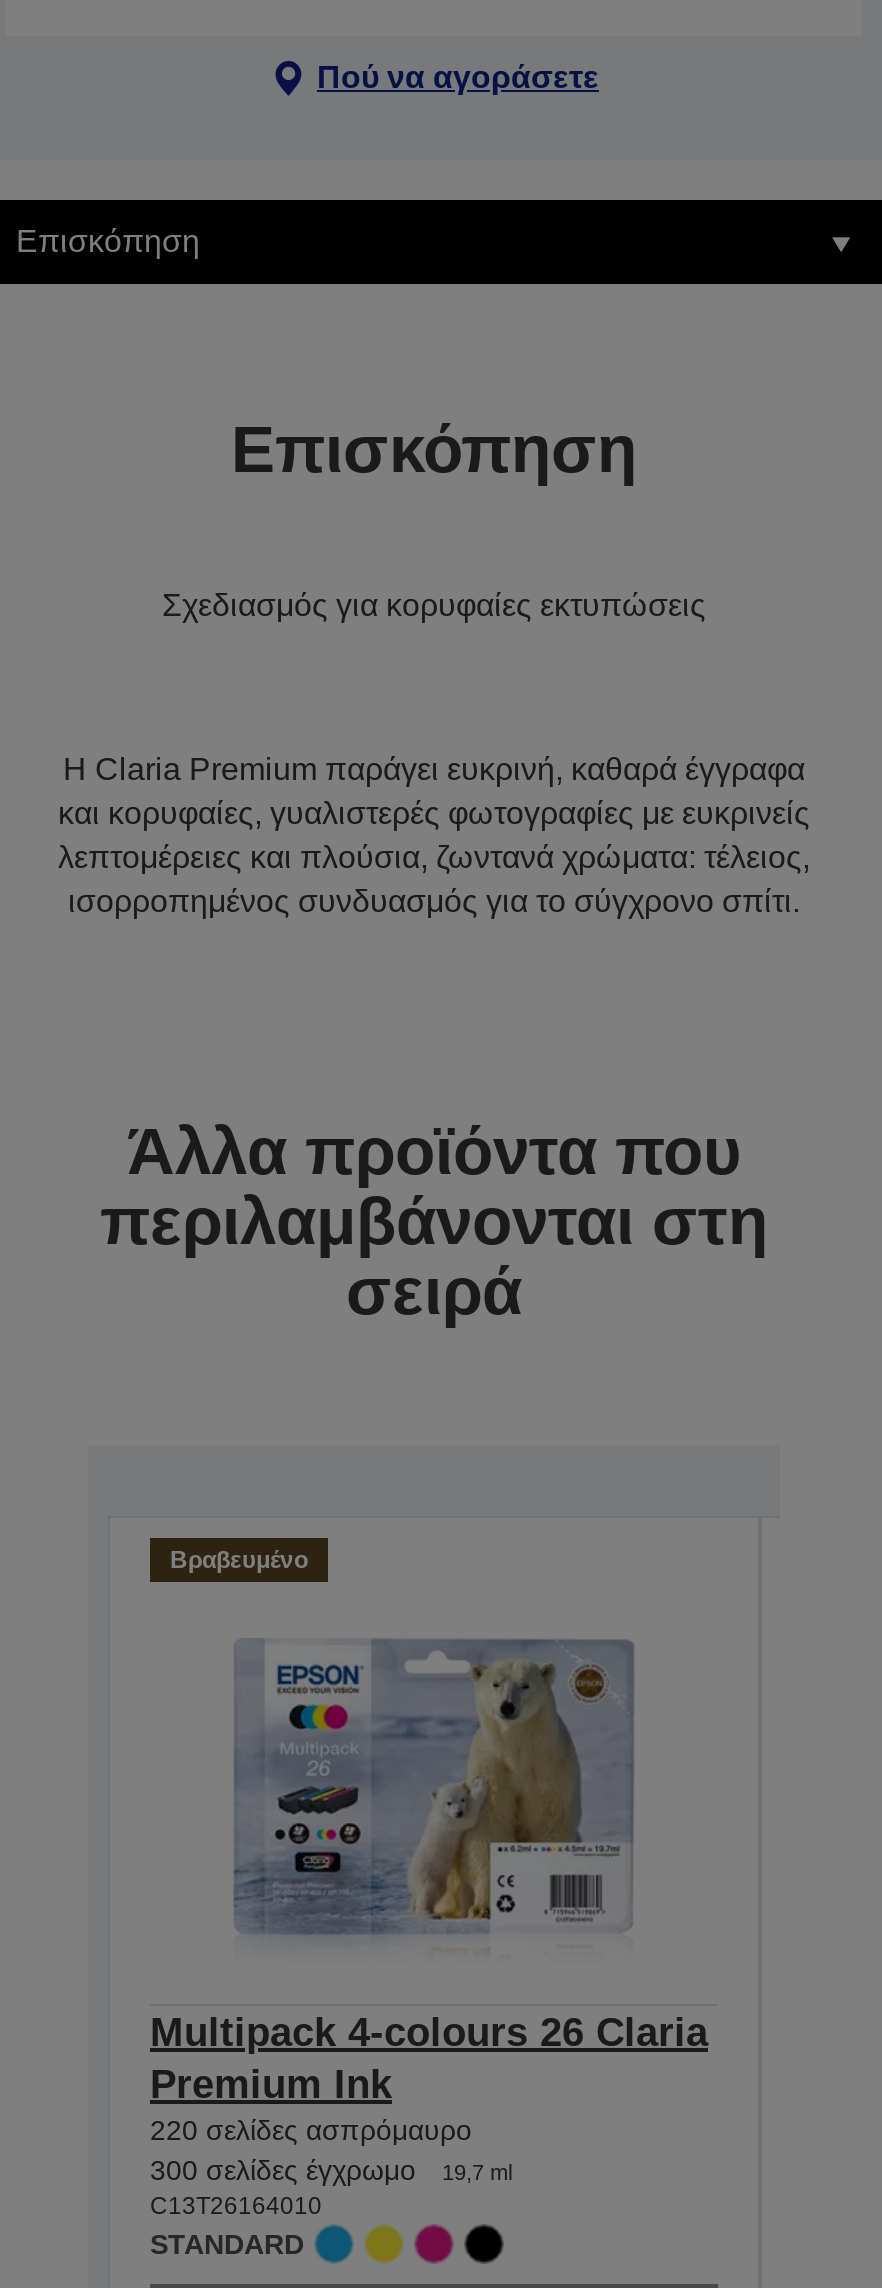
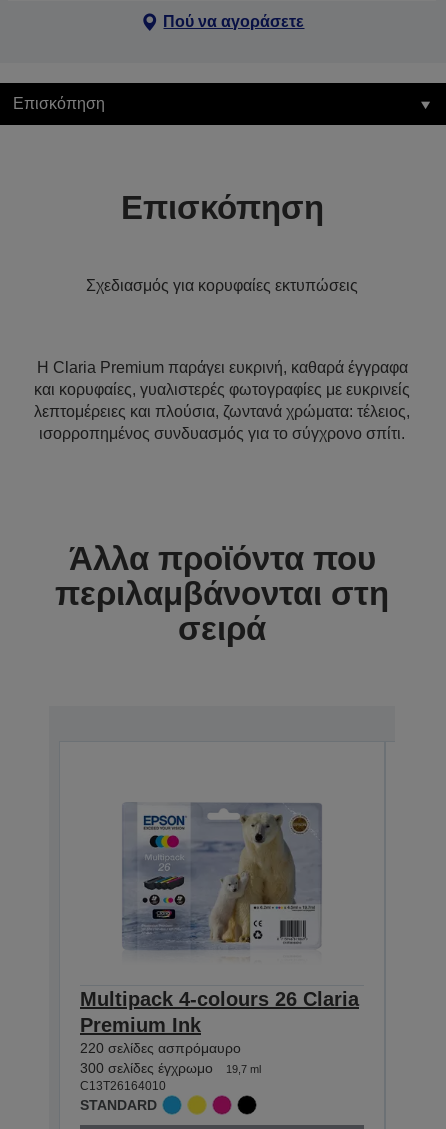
[170,1546,308,1574] Βραβευμένο -> none

